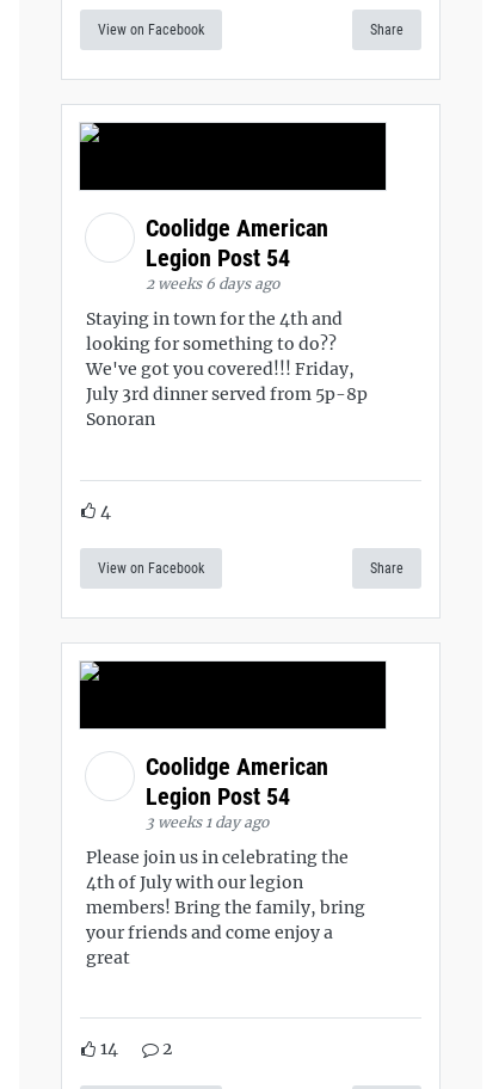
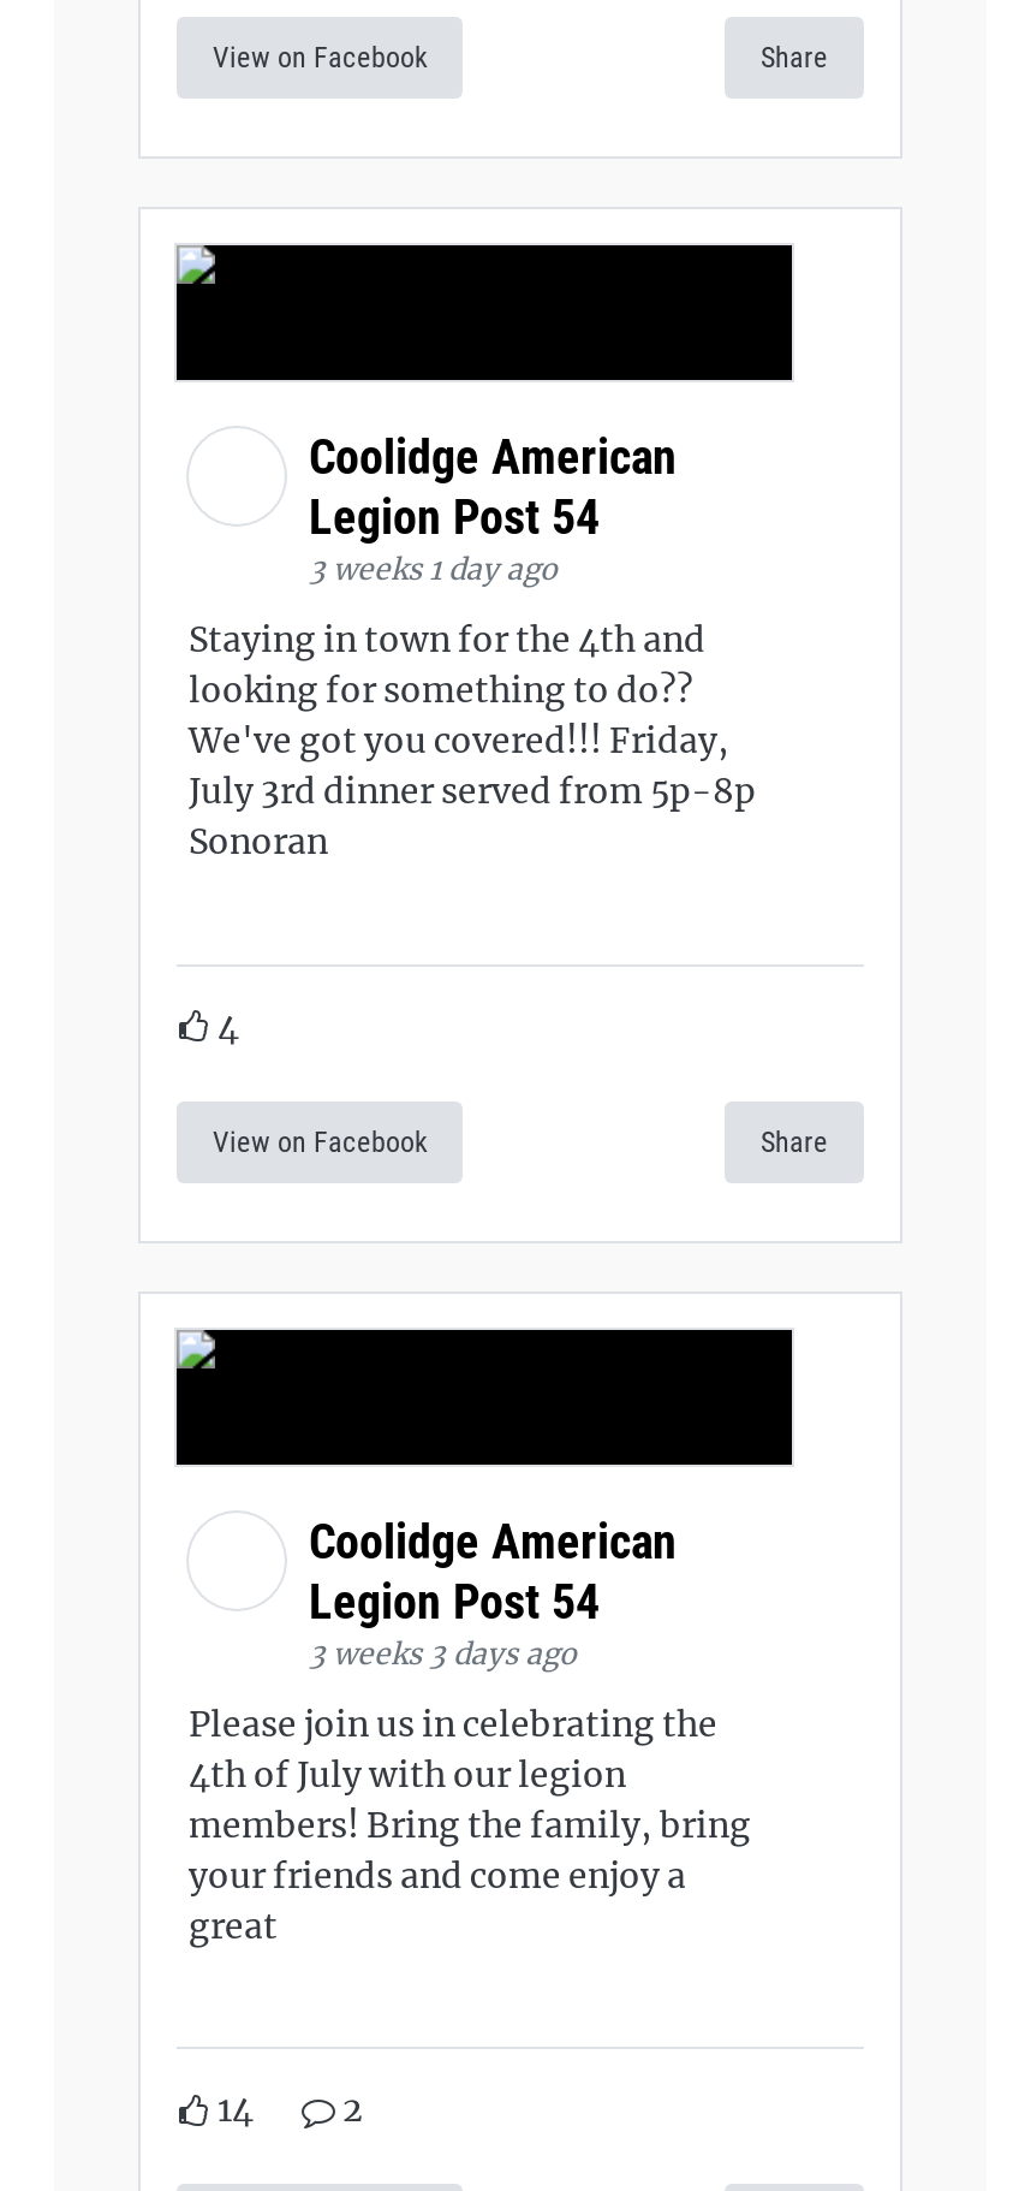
[146,275,279,293] 2 weeks 6 days ago -> [309,551,556,587] 3 weeks 1 day ago
[146,813,269,830] 3 weeks 1 day ago -> [309,1634,576,1670] 3 weeks 3 days ago

